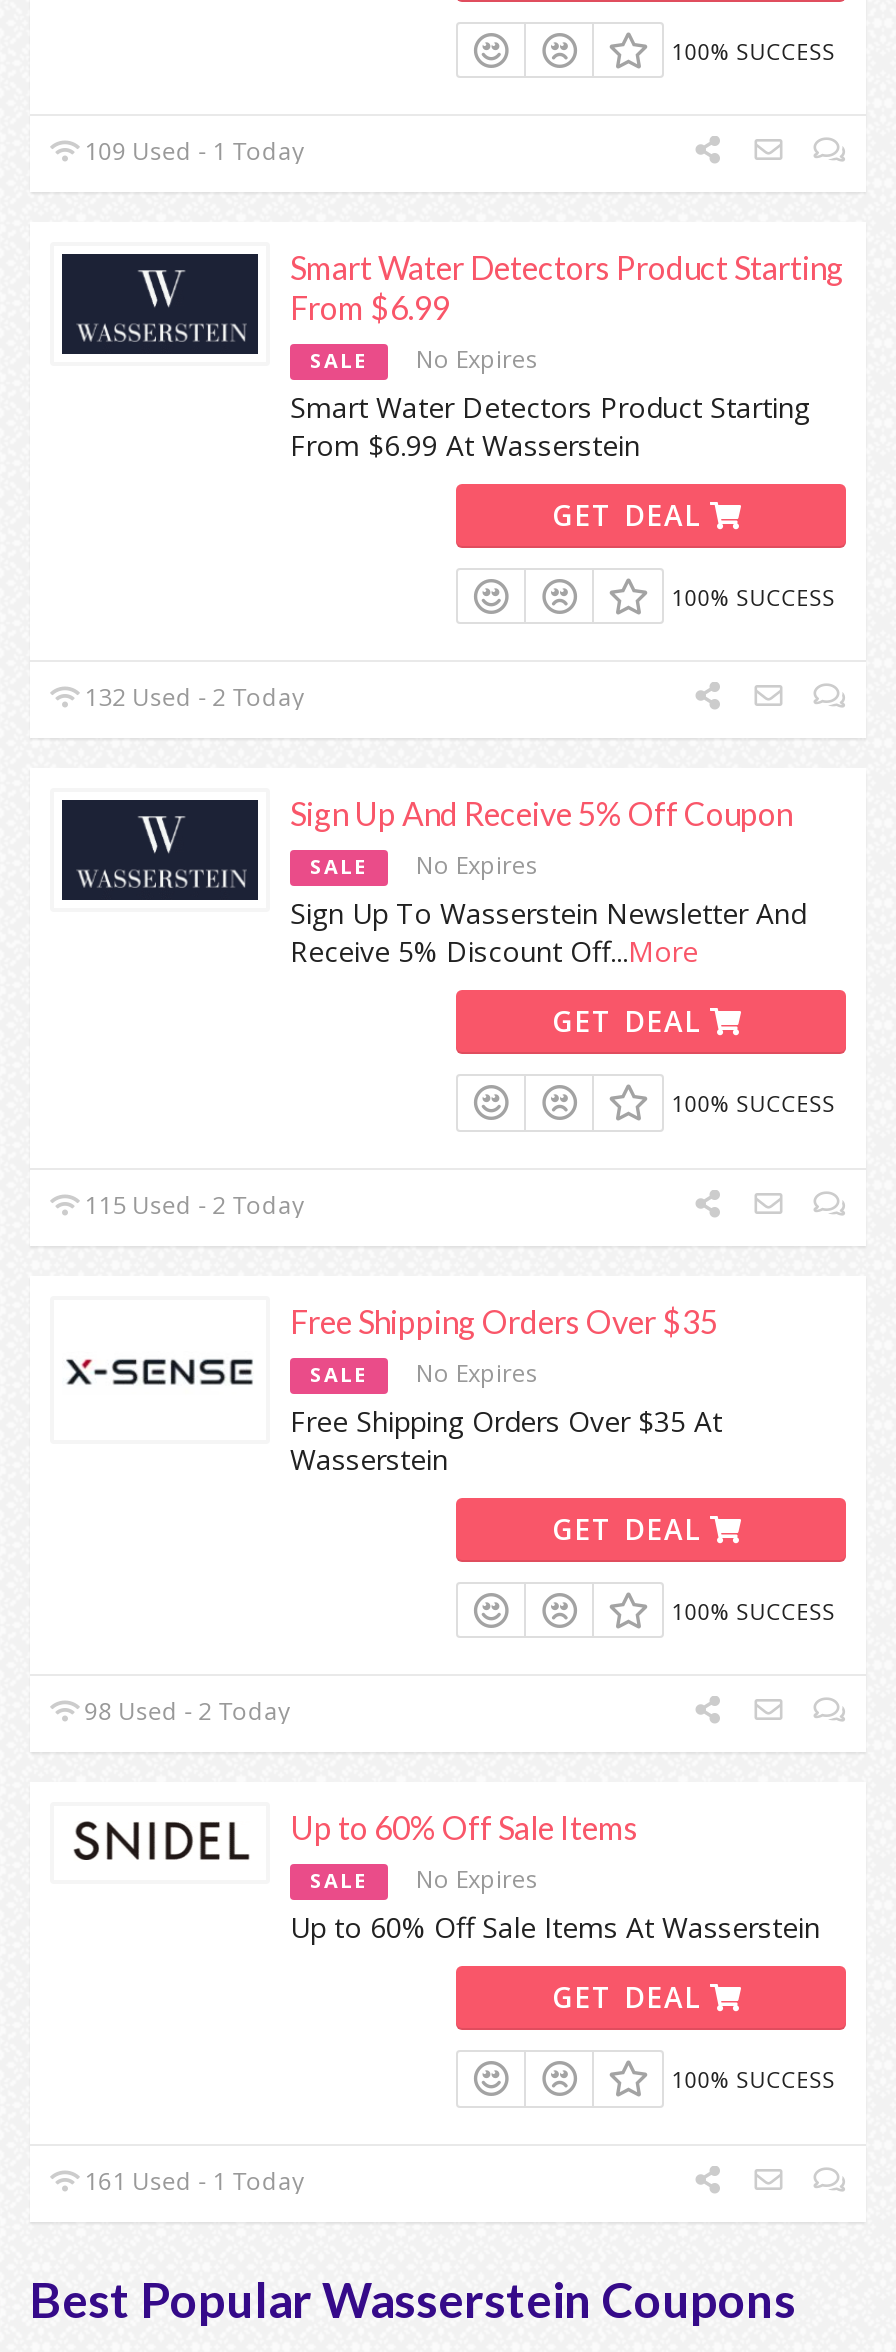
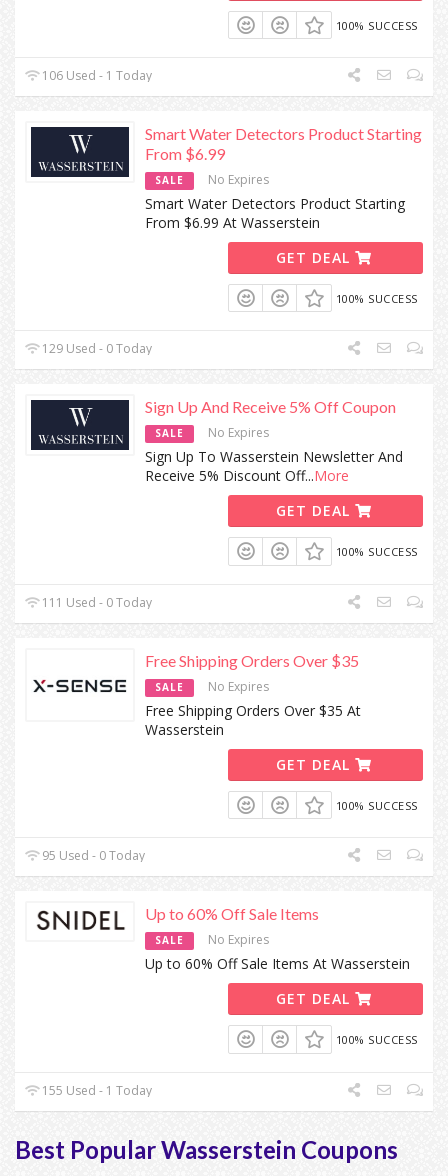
[78,134,304,168] 109 Used - 1 Today -> [39,67,152,84] 106 Used - 1 Today
[78,681,304,715] 132 Used - 2 Today -> [39,340,152,357] 129 Used - 0 Today
[78,1188,304,1222] 115 Used - 2 Today -> [39,594,152,611] 111 Used - 0 Today
[78,1694,290,1728] 98 Used - 2 Today -> [39,847,145,864] 95 Used - 0 Today
[78,2163,304,2197] 161 Used - 1 Today -> [39,1082,152,1099] 155 Used - 1 Today

